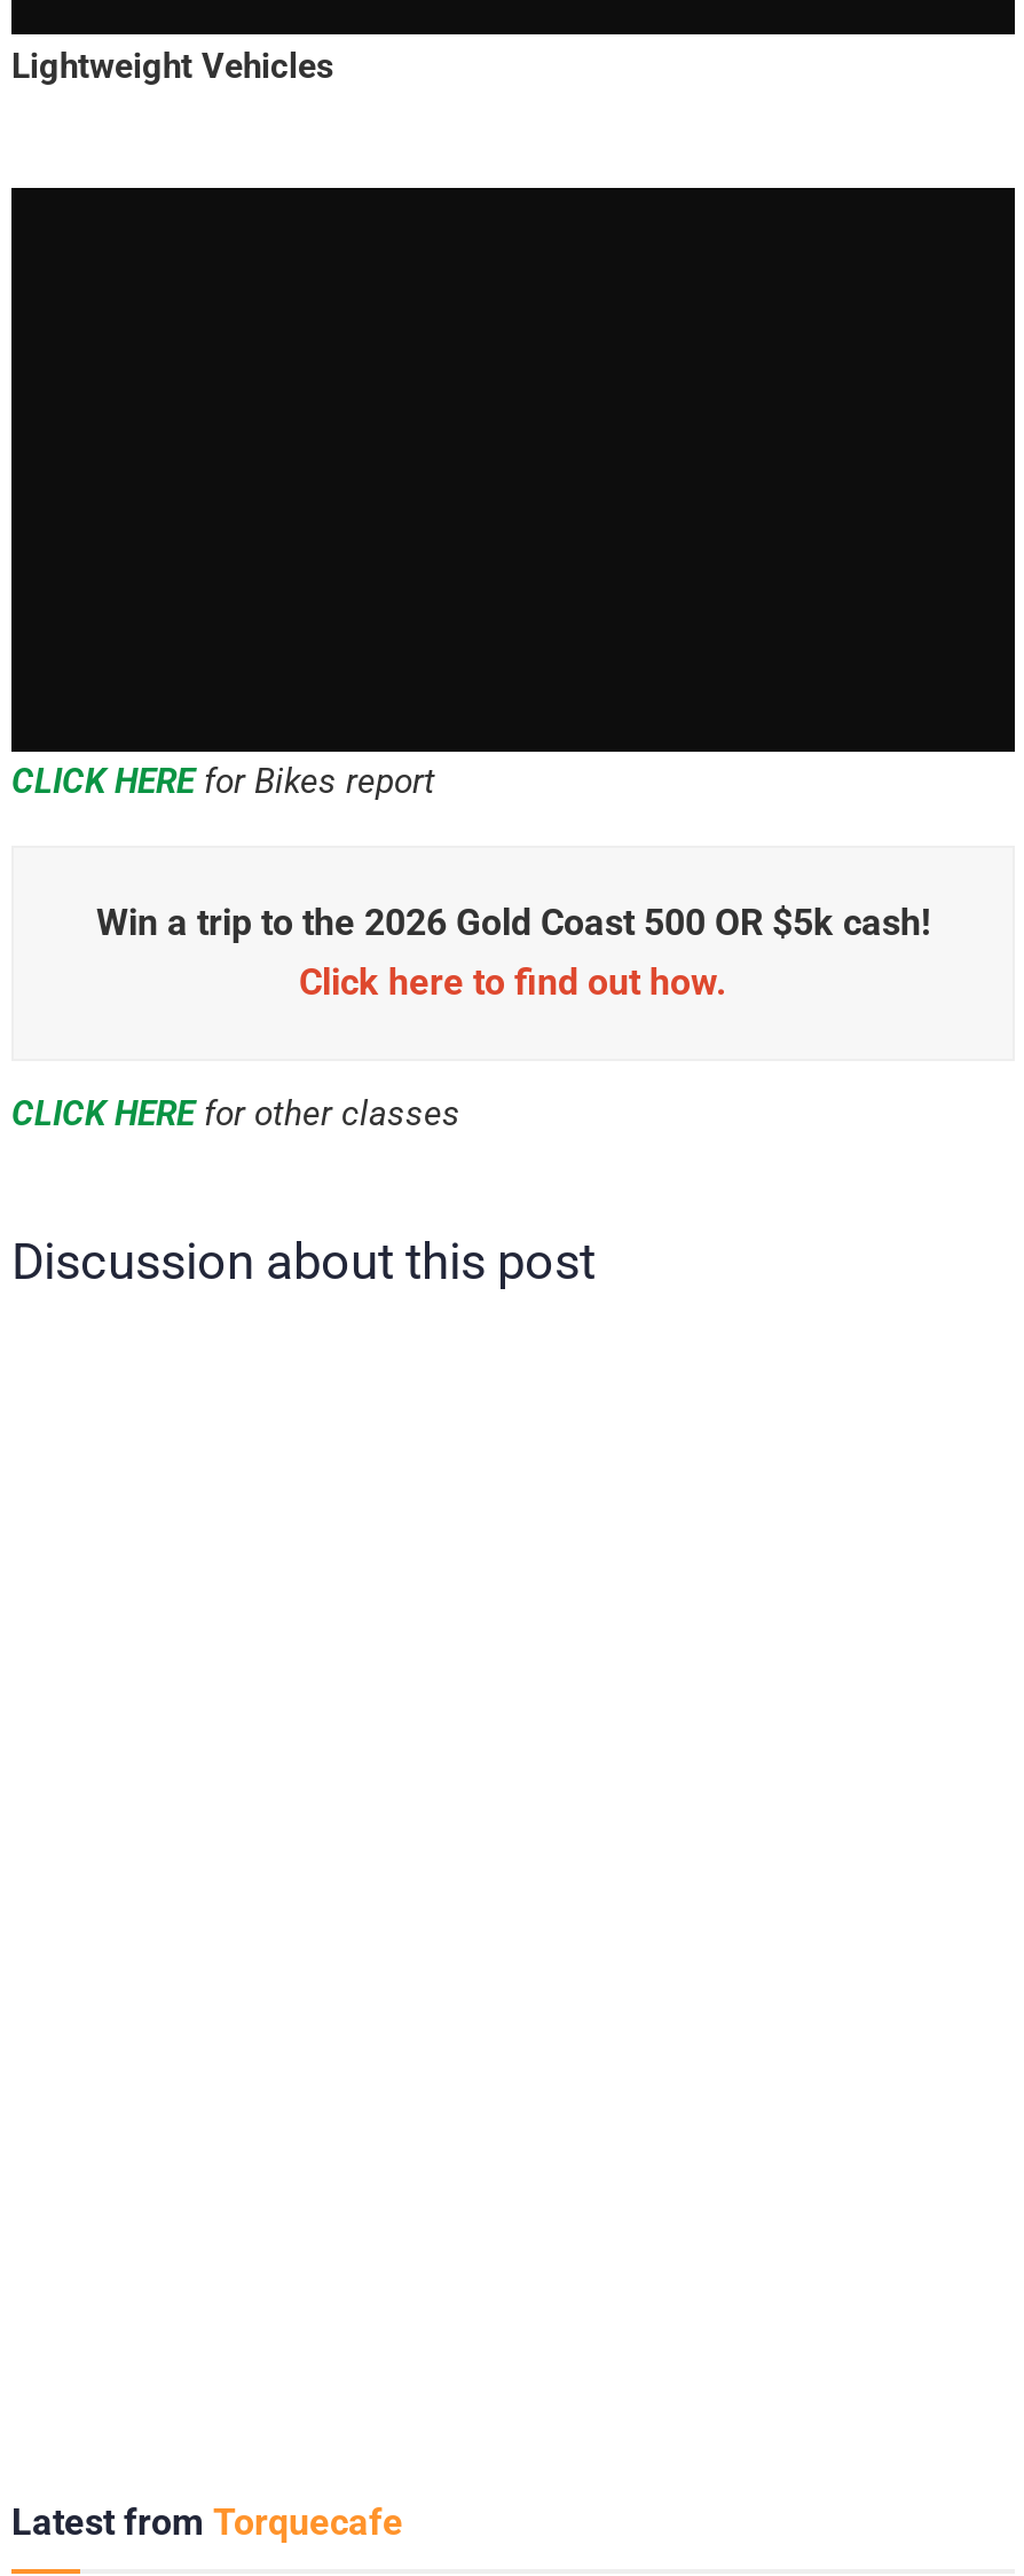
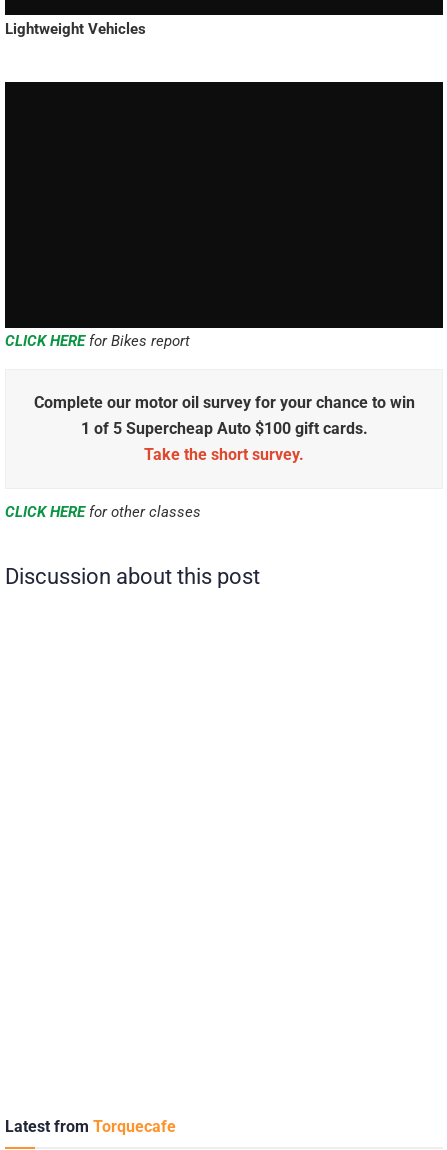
[96,901,930,1004] Win a trip to the 2026 Gold Coast 500 OR $5k cash! | Click here to find out how. -> [33,393,414,464] Complete our motor oil survey for your chance to win | 1 of 5 Supercheap Auto $100 gift cards. | Take the short survey.

